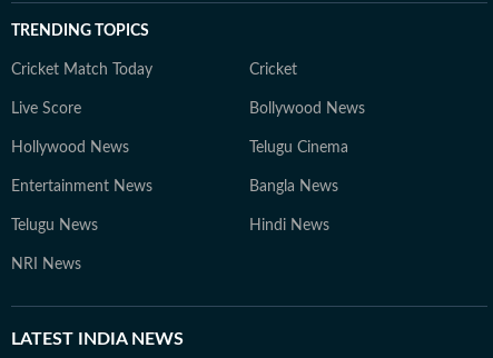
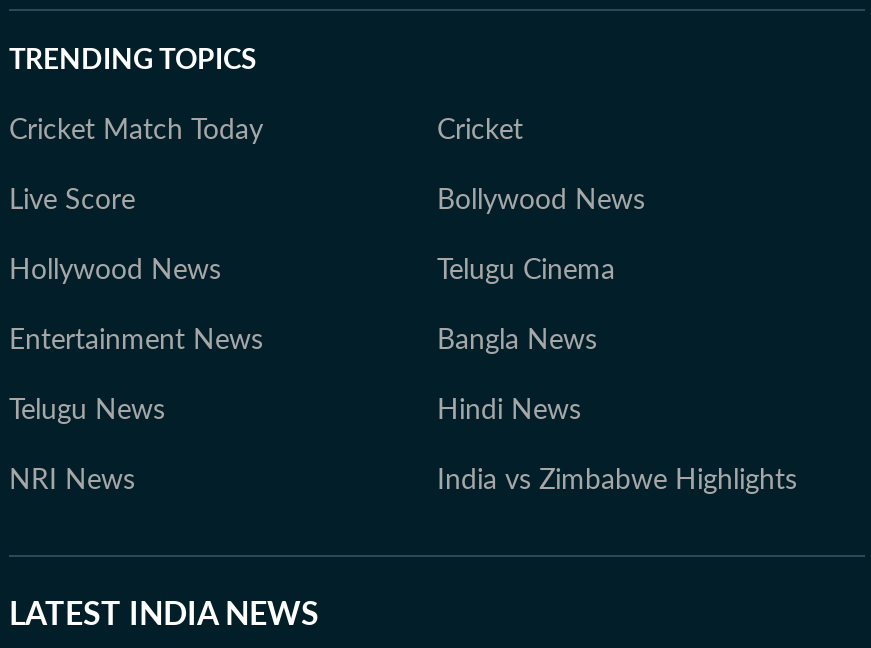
none -> [437,467,797,495] India vs Zimbabwe Highlights

